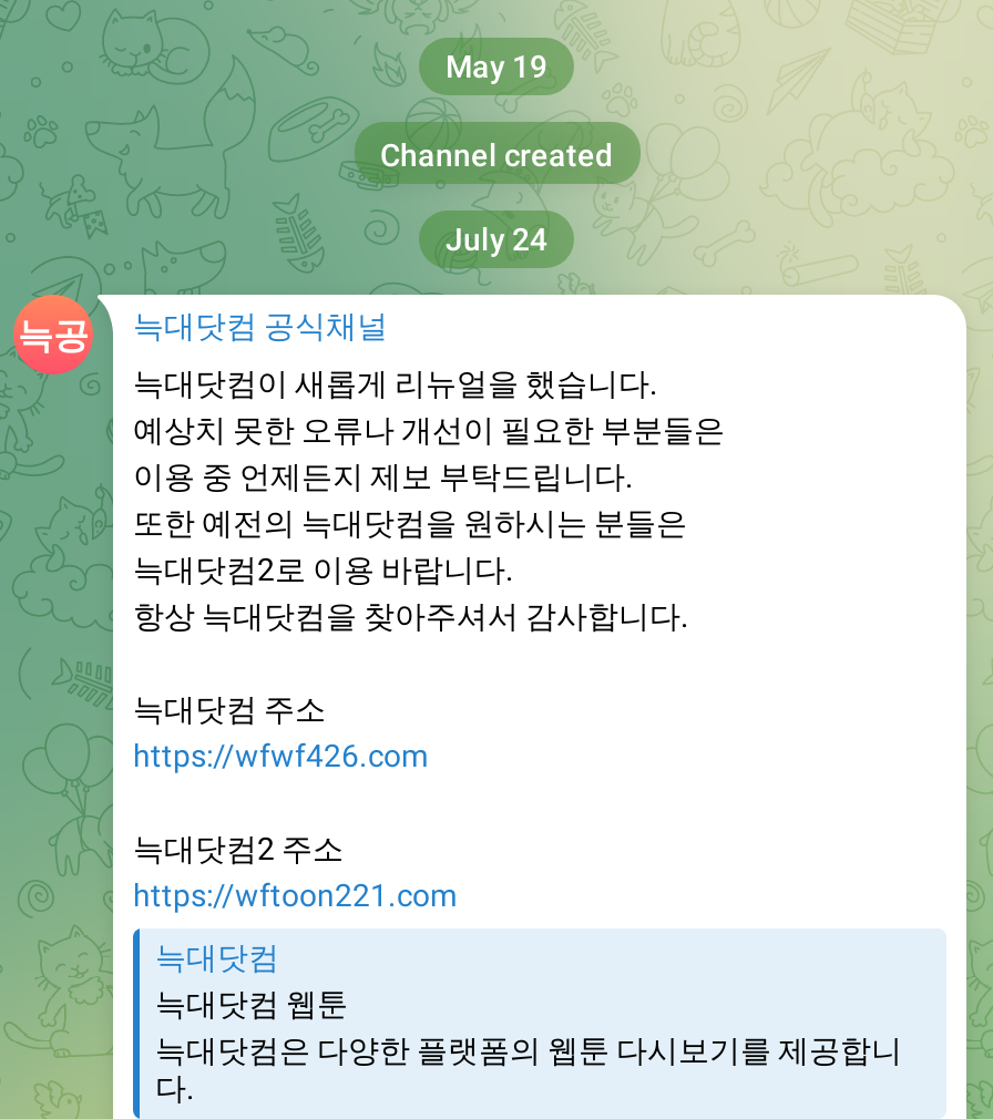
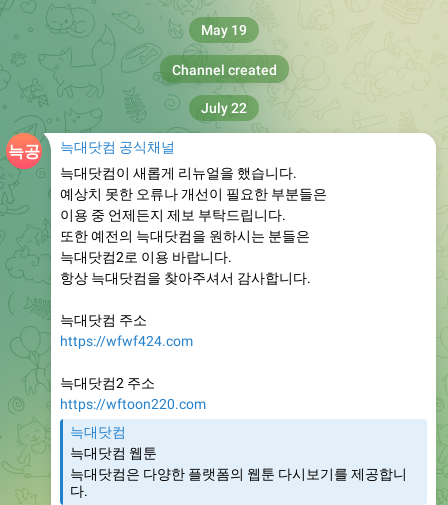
[446,222,547,257] July 24 -> [201,100,247,116] July 22
[133,738,428,773] https://wfwf426.com -> [60,333,193,349] https://wfwf424.com
[133,877,457,913] https://wftoon221.com -> [60,396,206,412] https://wftoon220.com

